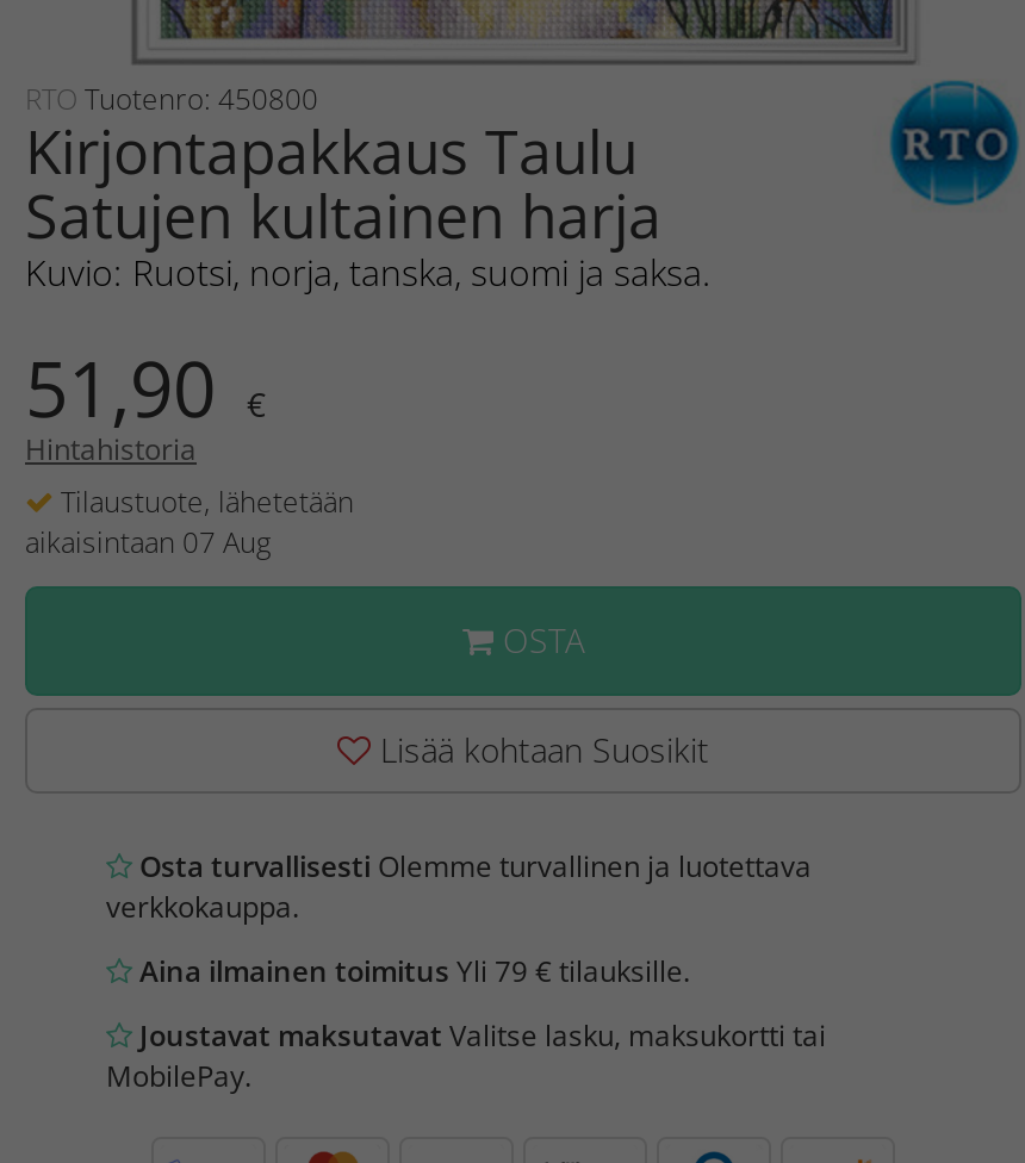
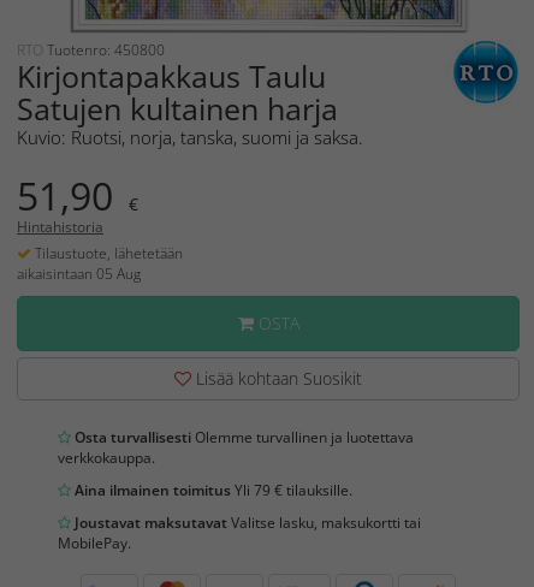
[25,522,271,563] aikaisintaan 07 Aug -> [17,264,141,284] aikaisintaan 05 Aug

